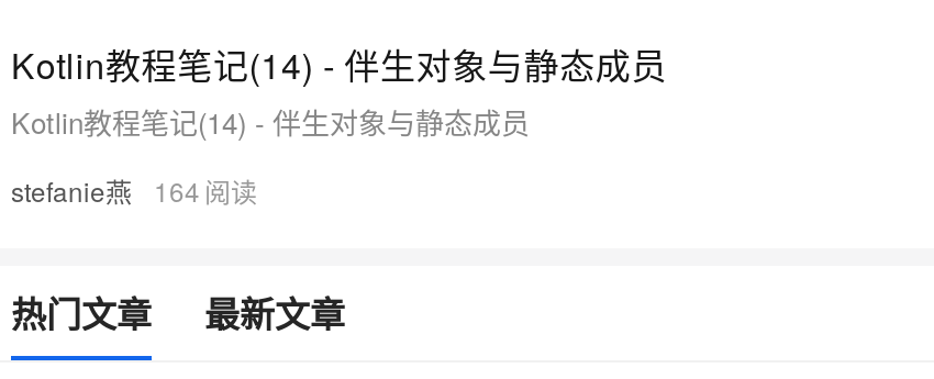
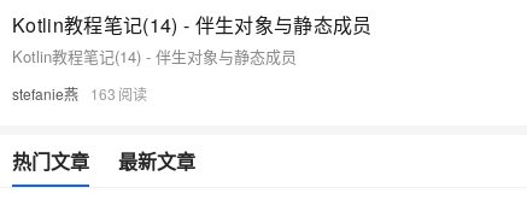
[11,170,200,208] stefanie燕 164 -> [12,83,116,103] stefanie燕 163

